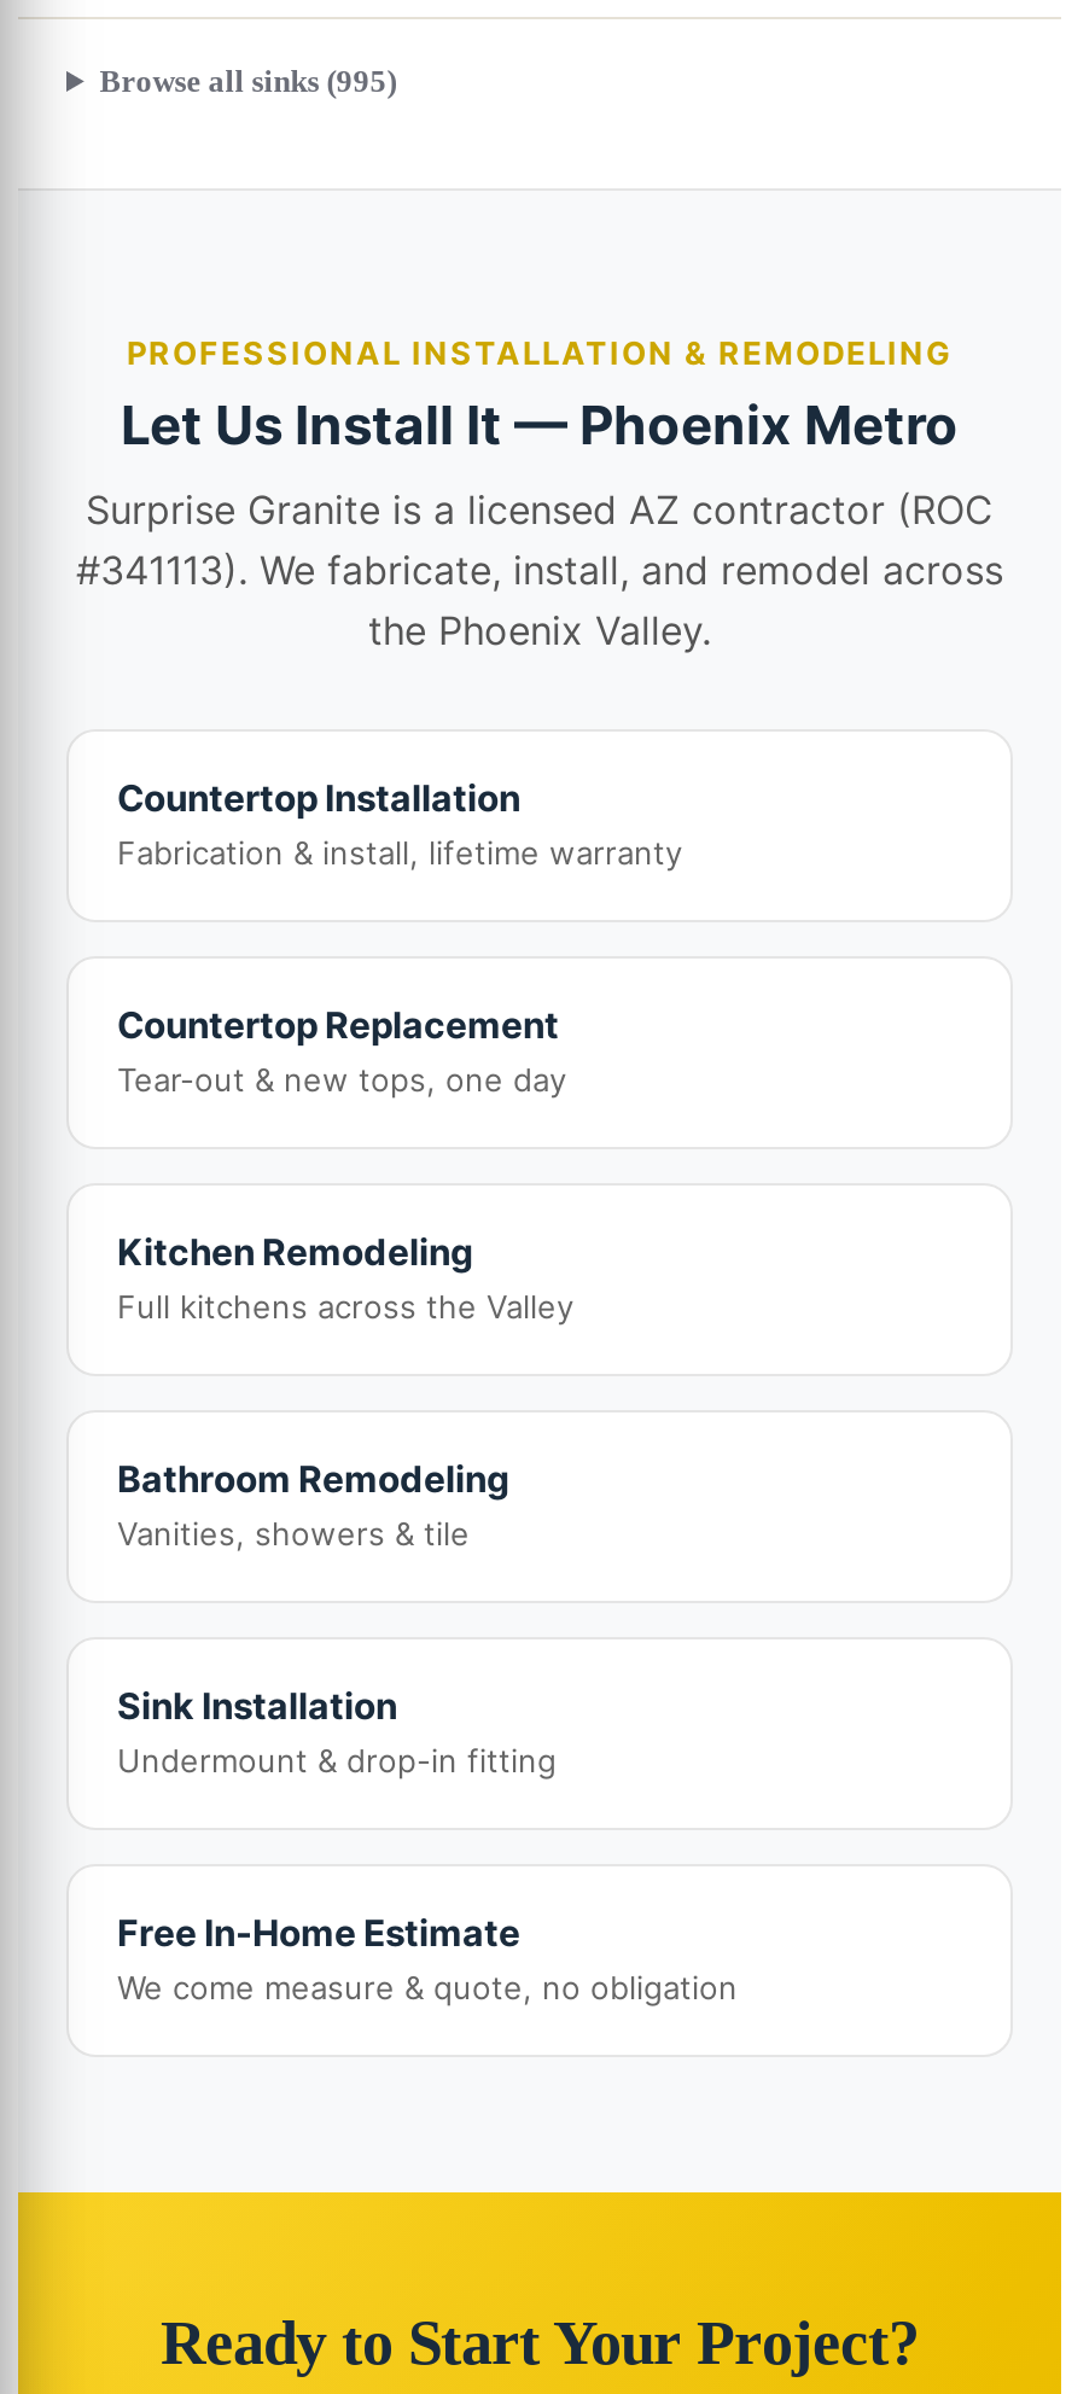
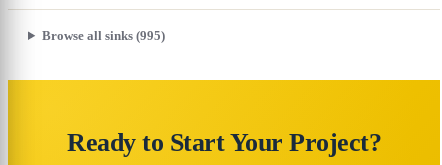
[76,333,1003,872] PROFESSIONAL INSTALLATION & REMODELING | Let Us Install It — Phoenix Metro | Surprise Granite is a licensed AZ contractor (ROC | #341113). We fabricate, install, and remodel across | the Phoenix Valley. | Countertop Installation | Fabrication & install, lifetime warranty -> none
[117,1002,566,1099] Countertop Replacement | Tear-out & new tops, one day -> none
[117,1229,573,1326] Kitchen Remodeling | Full kitchens across the Valley -> none
[117,1456,511,1553] Bathroom Remodeling | Vanities, showers & tile -> none
[117,1683,557,1780] Sink Installation | Undermount & drop-in fitting -> none
[117,1910,738,2006] Free In-Home Estimate | We come measure & quote, no obligation -> none

